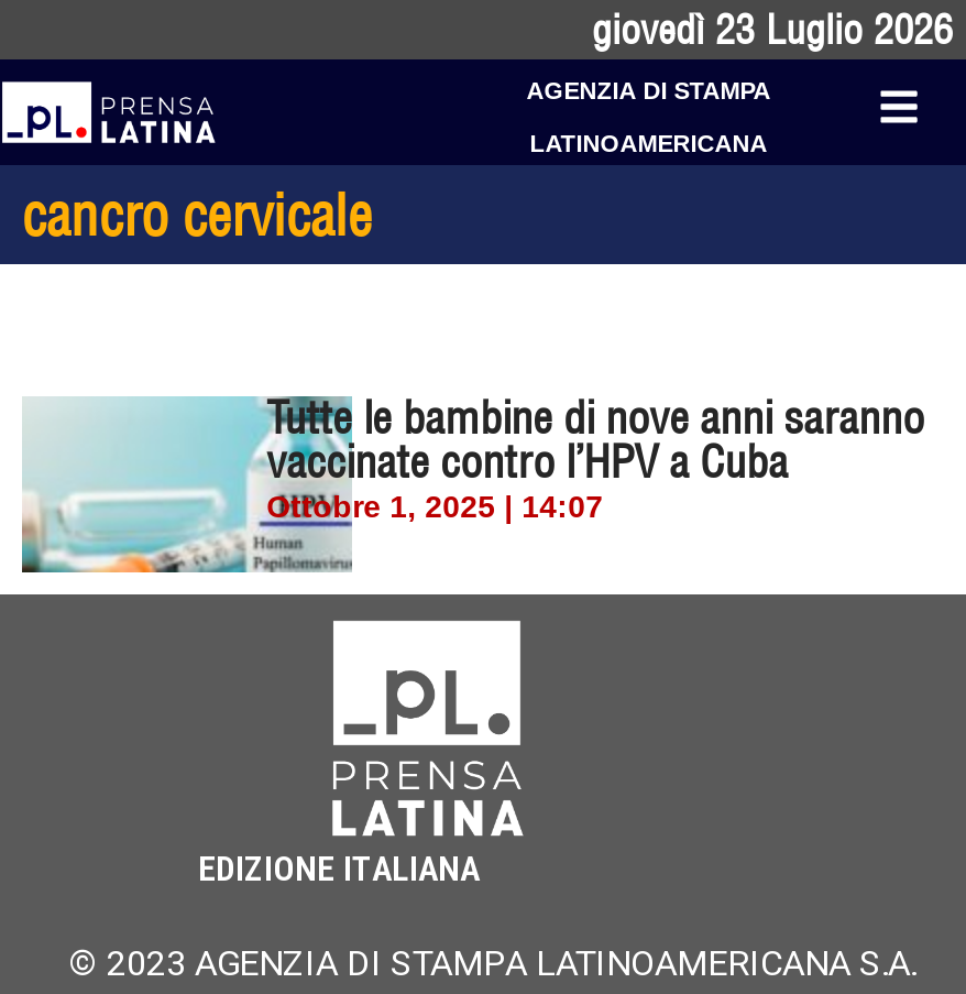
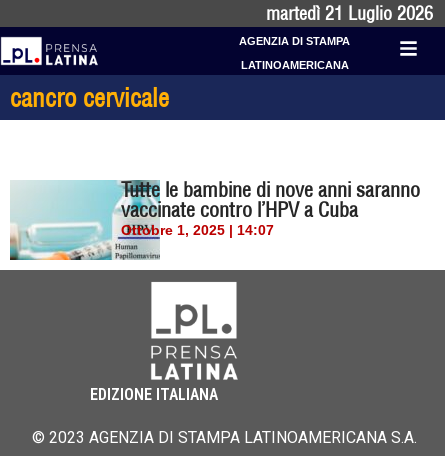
[592,4,953,55] giovedì 23 Luglio 2026 -> [266,2,433,25] martedì 21 Luglio 2026

